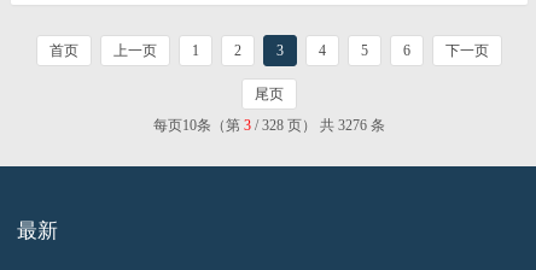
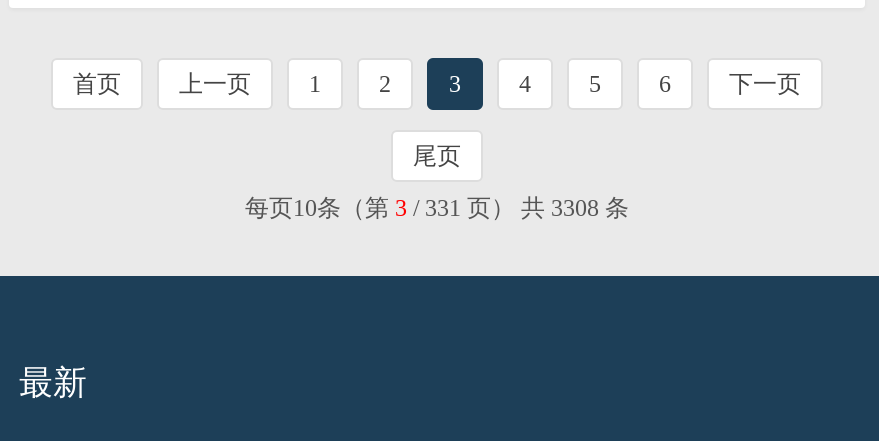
[153,117,385,134] 每页10条（第3 / 328 页） 共 3276 条 -> [245,194,629,222] 每页10条（第3 / 331 页） 共 3308 条

